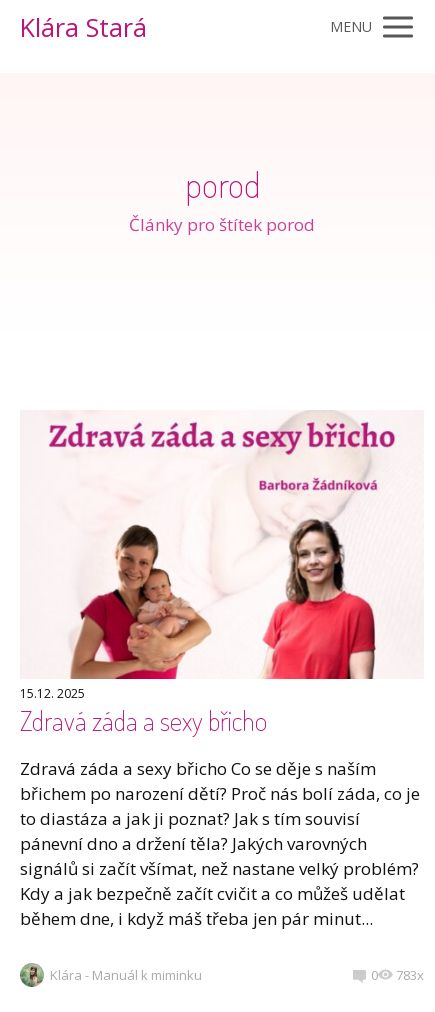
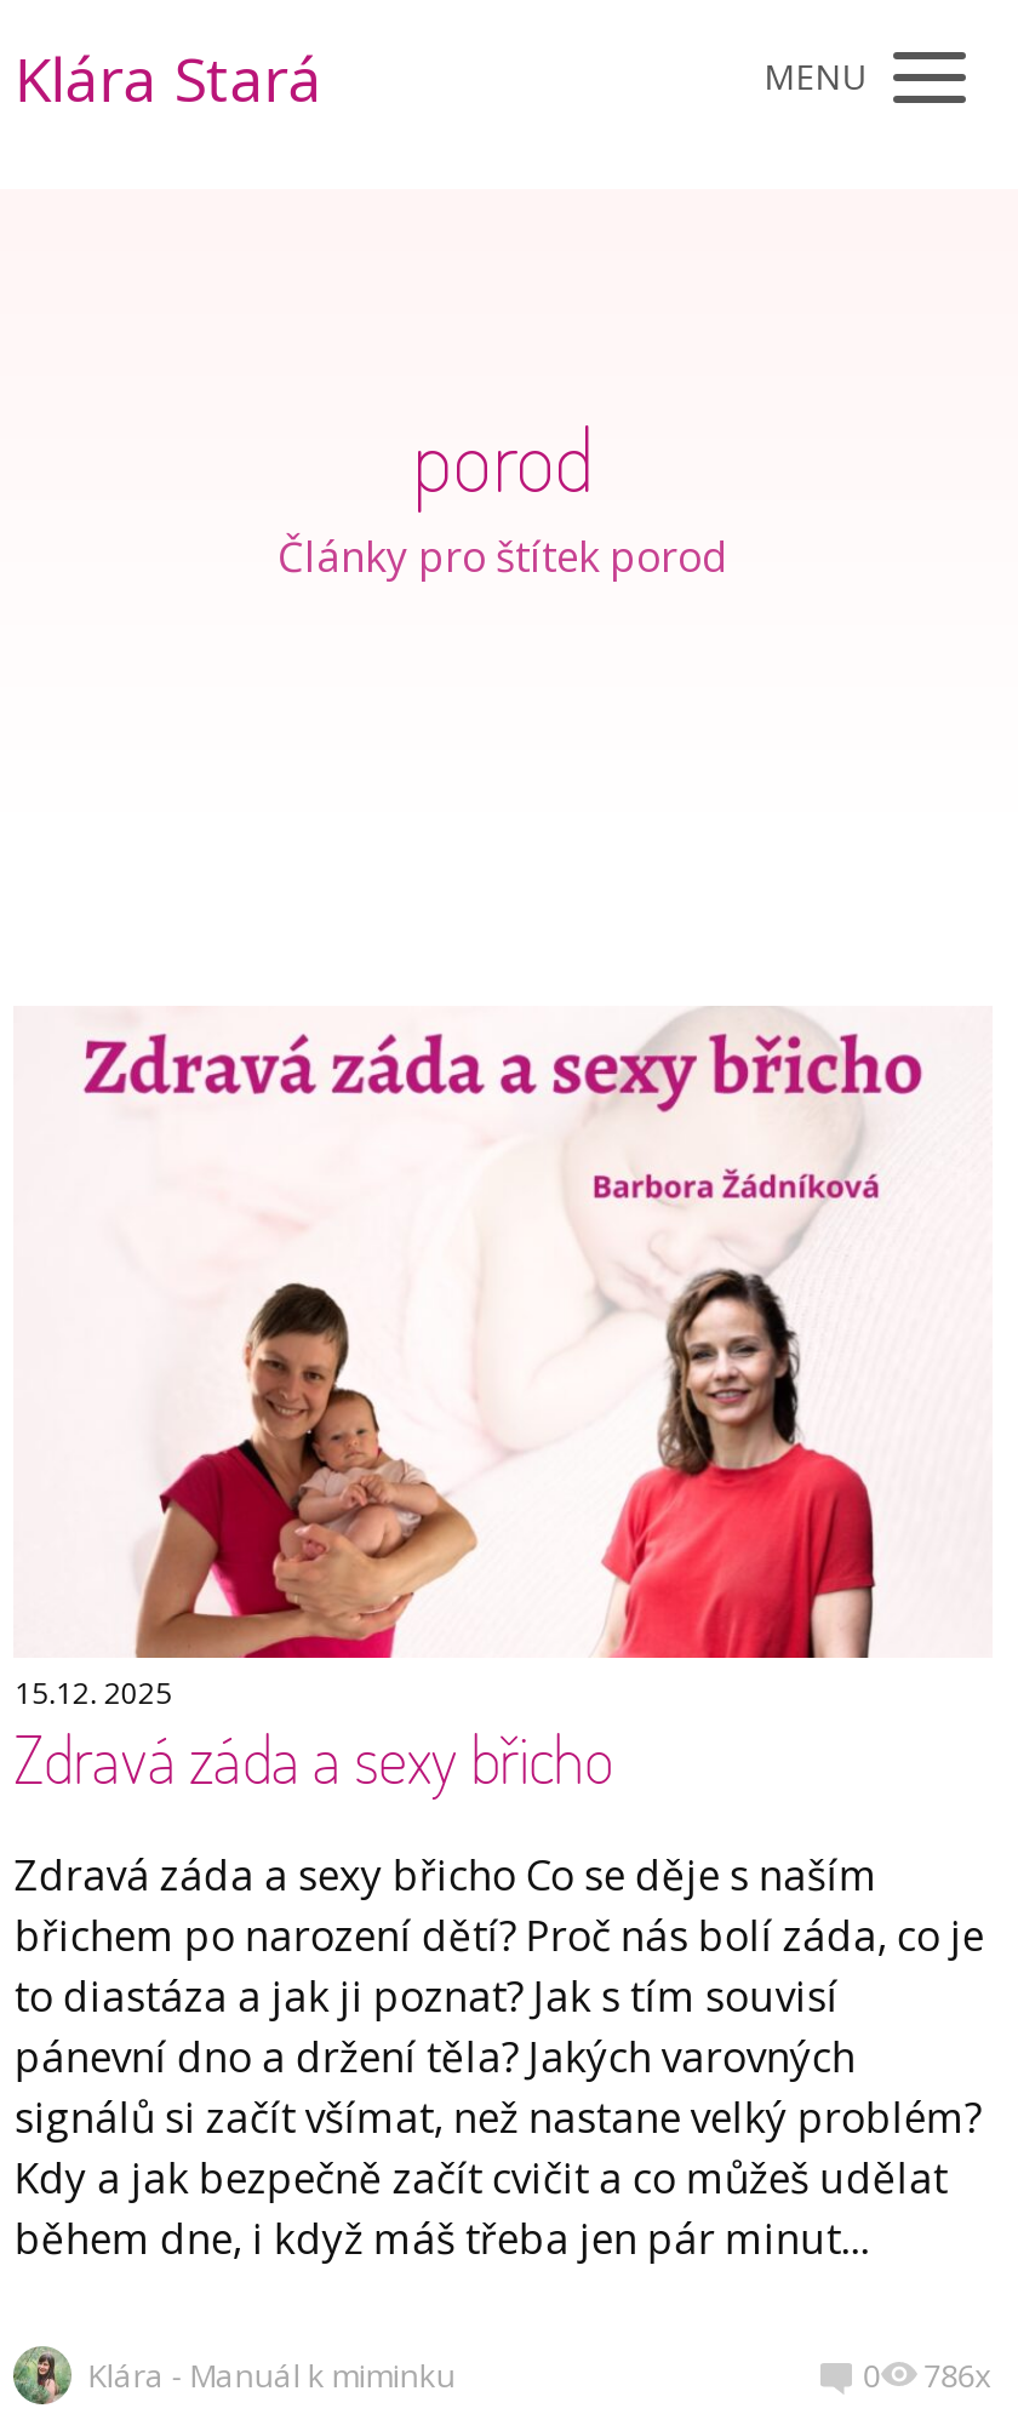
[396,966,424,984] 783x -> [924,2353,992,2397] 786x

